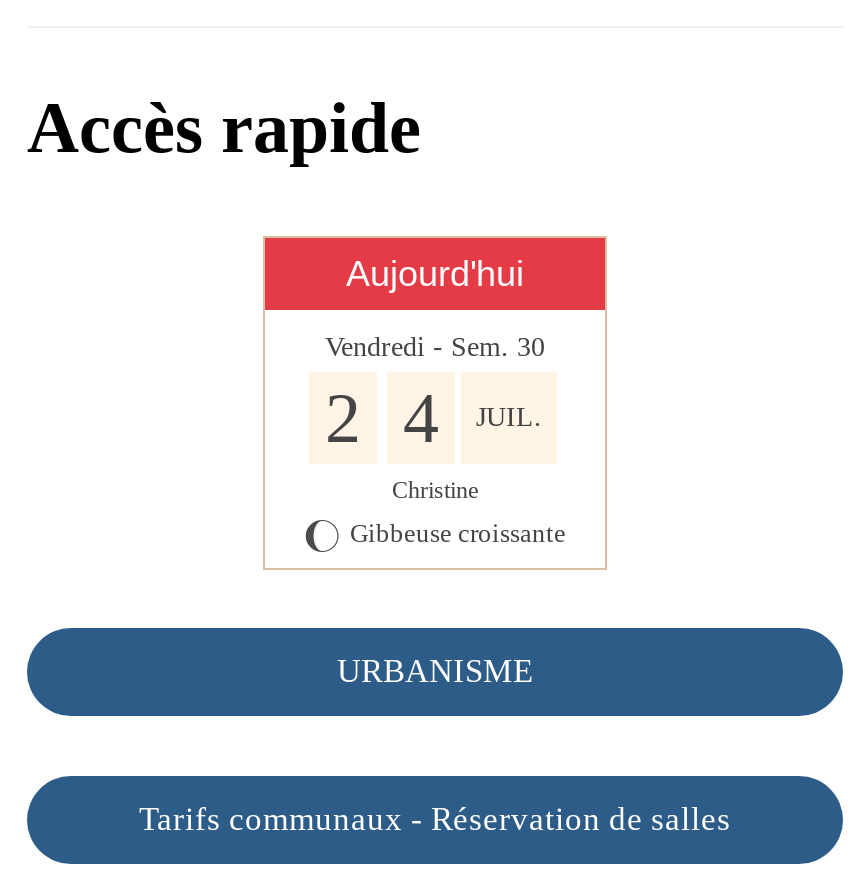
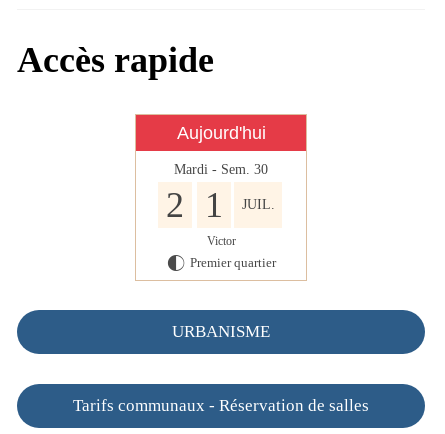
[325,331,545,361] Vendredi - Sem. 30 -> [174,162,268,177] Mardi - Sem. 30
[325,377,542,457] 2 4 JUIL. -> [166,185,274,225] 2 1 JUIL.
[304,475,566,553] Christine | J Gibbeuse croissante -> [166,234,275,273] Victor | G Premier quartier

